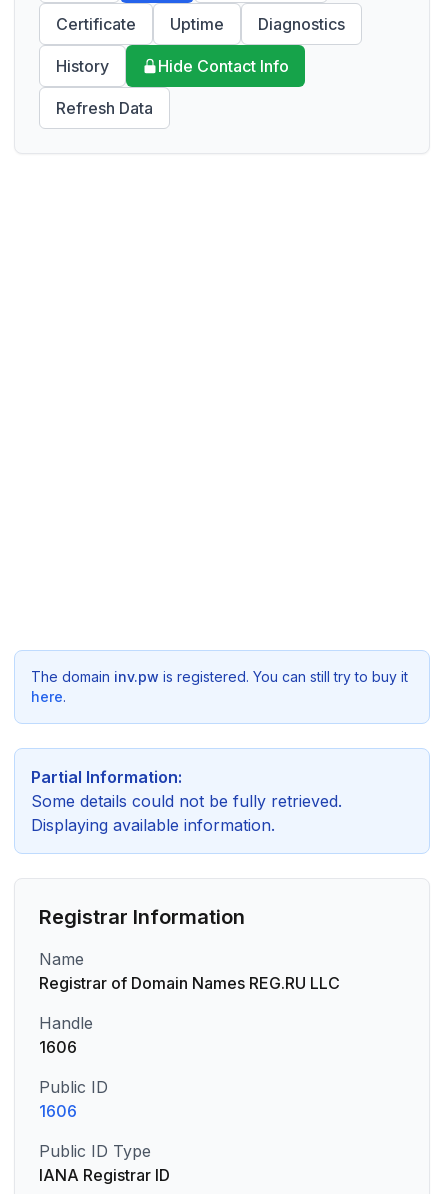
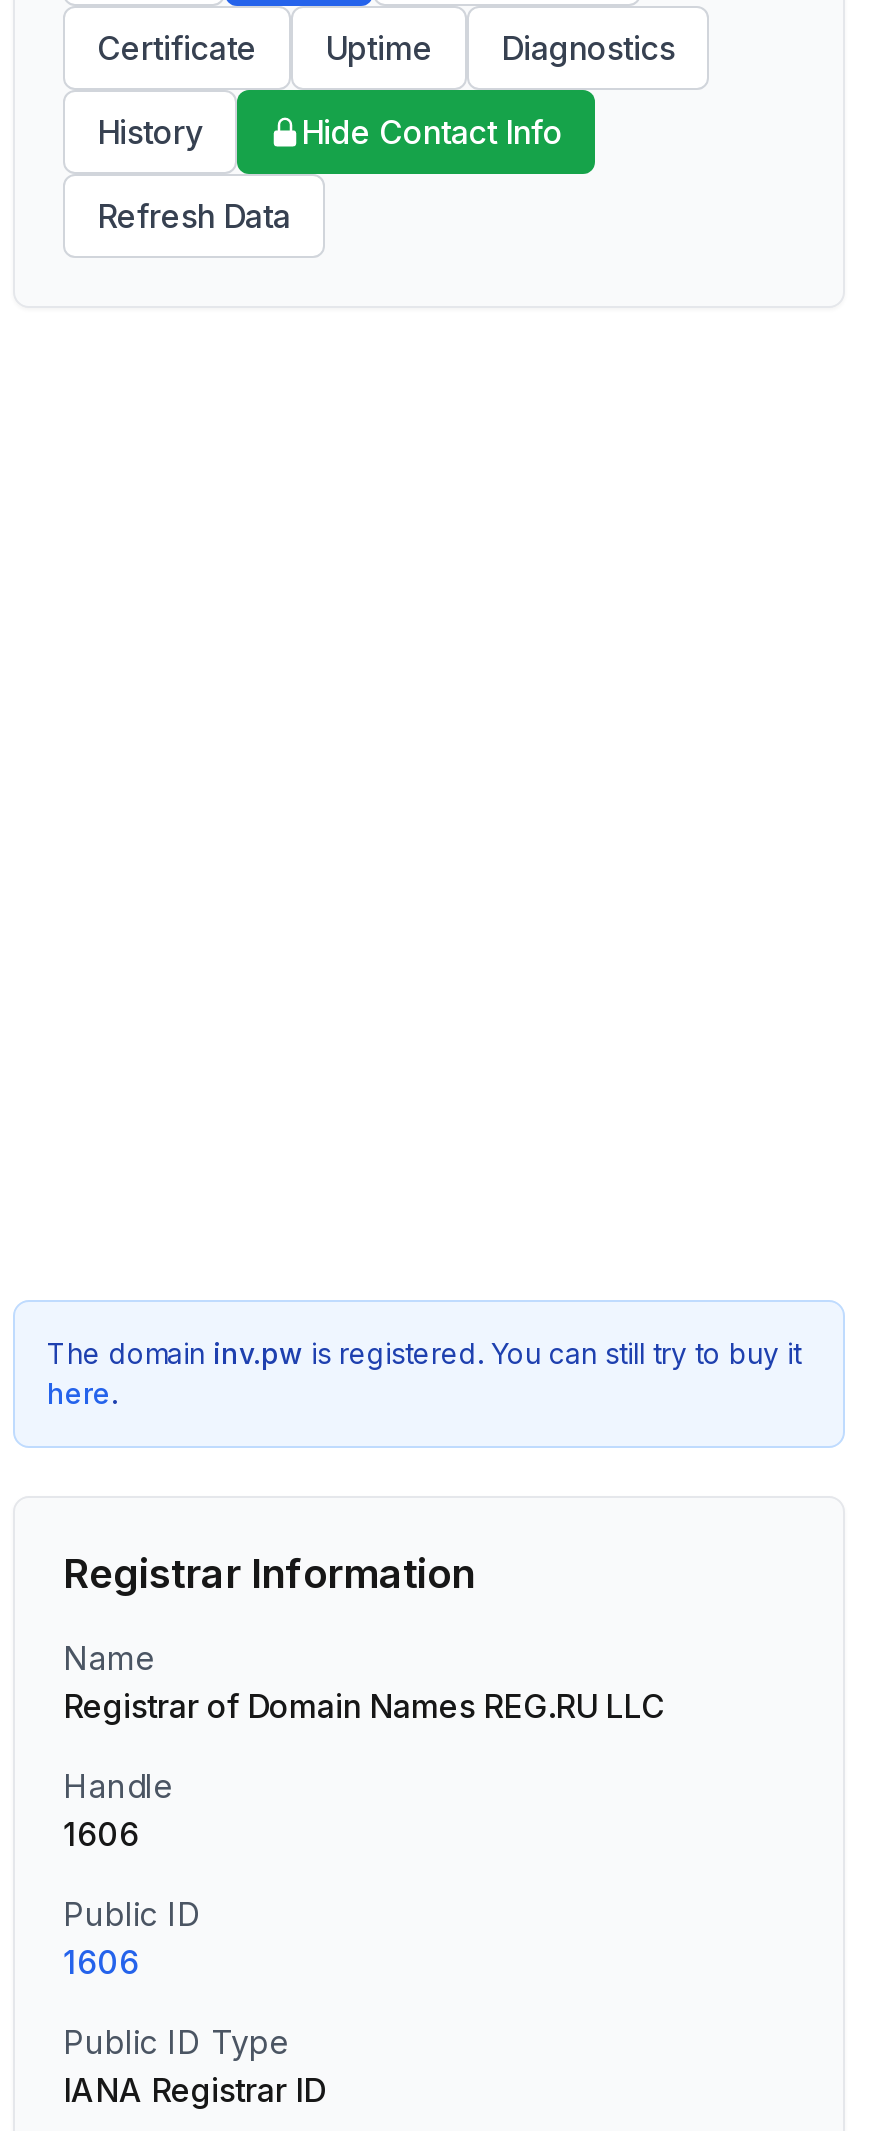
[31,767,342,835] Partial Information: | Some details could not be fully retrieved. | Displaying available information. -> none

